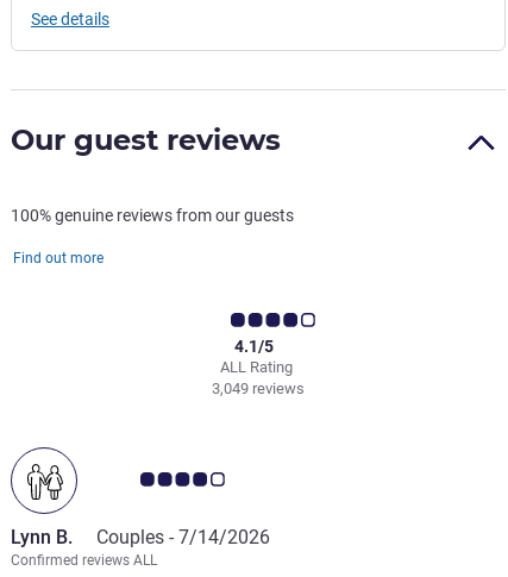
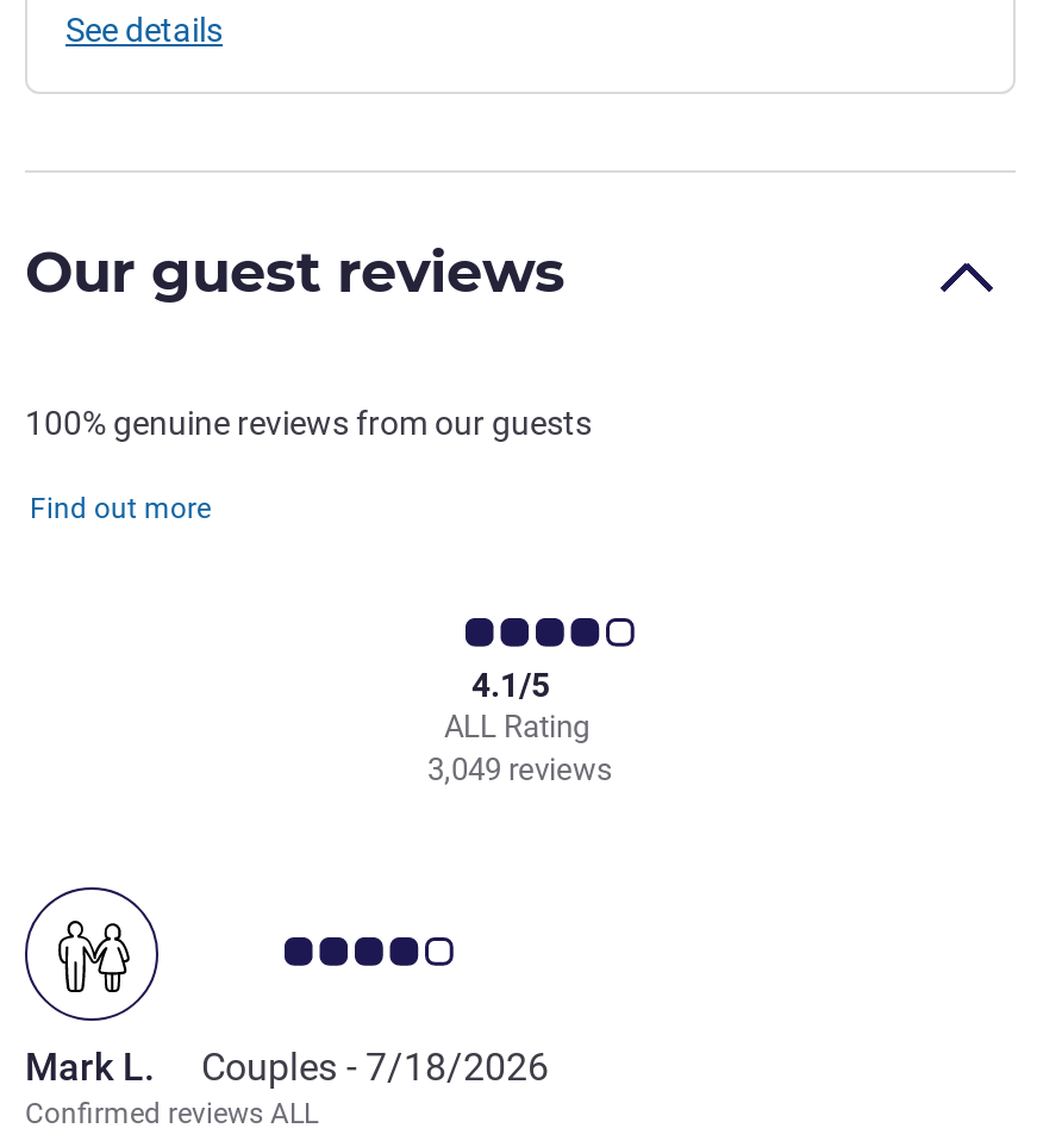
[11,526,270,549] Lynn B. | Couples - 7/14/2026 -> [25,1045,549,1090] Mark L. | Couples - 7/18/2026

